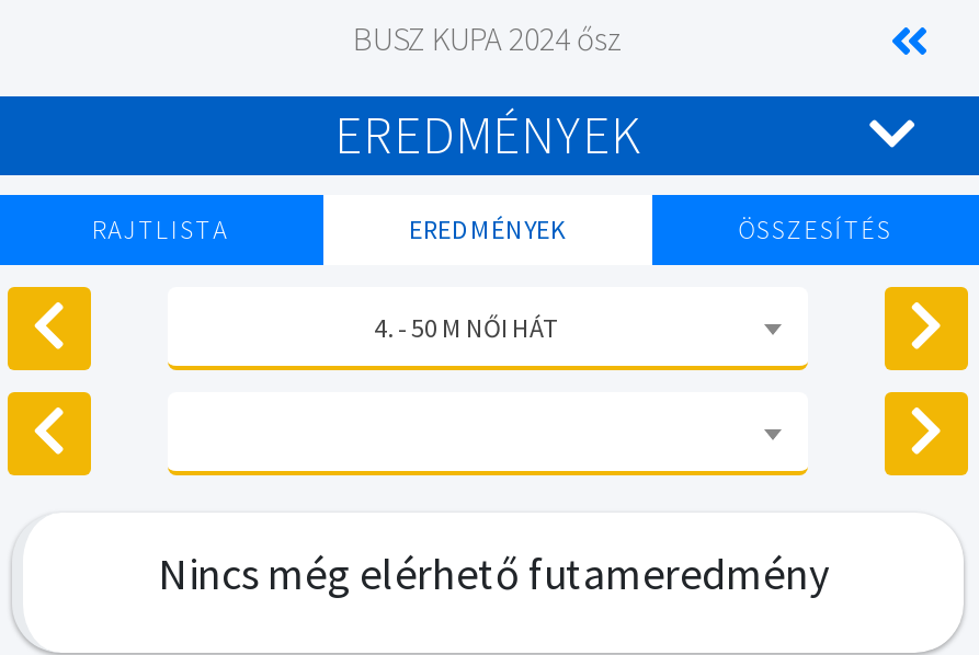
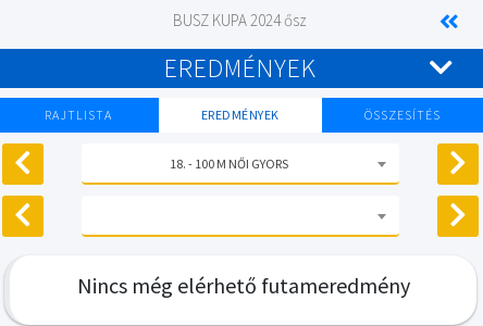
[374,310,558,343] 4. - 50 M NŐI HÁT -> [170,155,289,171] 18. - 100 M NŐI GYORS

